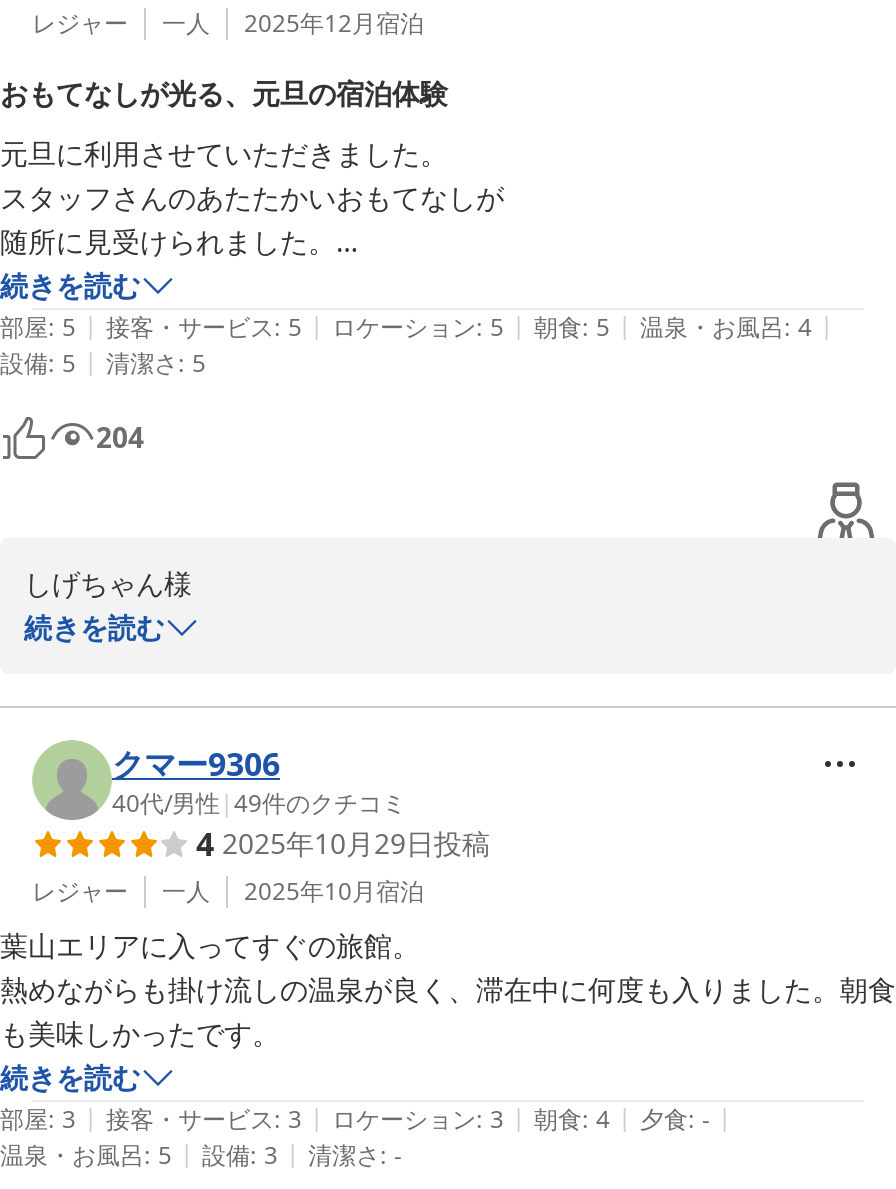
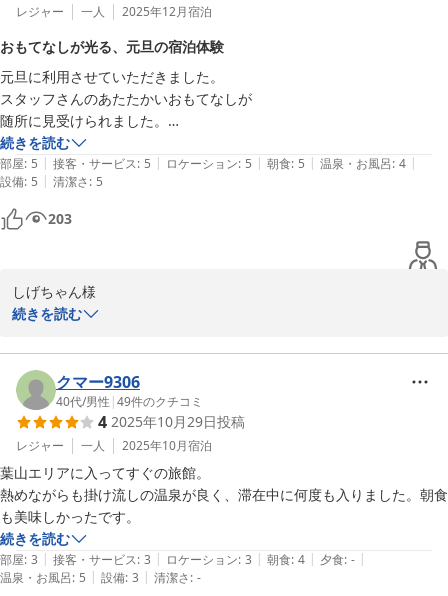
[96,418,144,456] 204 -> [48,209,72,228] 203

